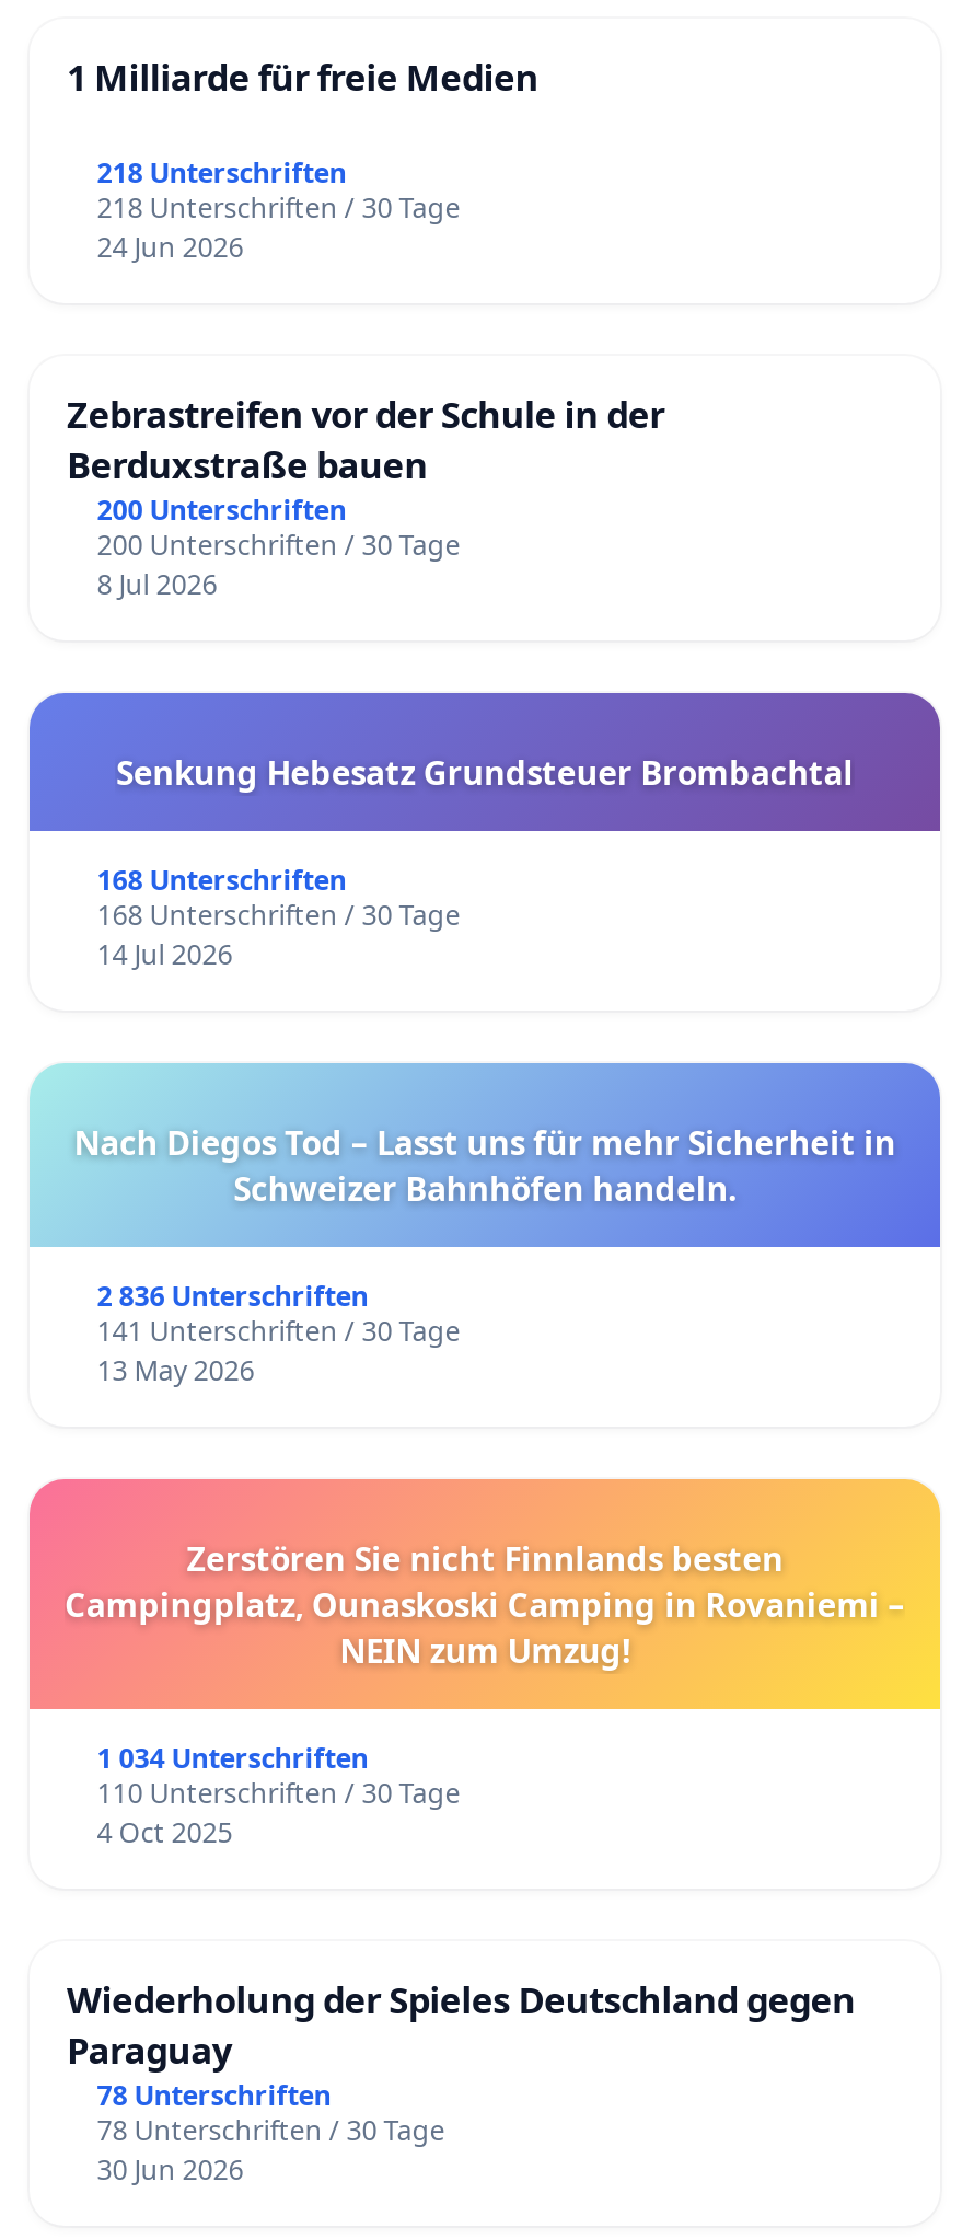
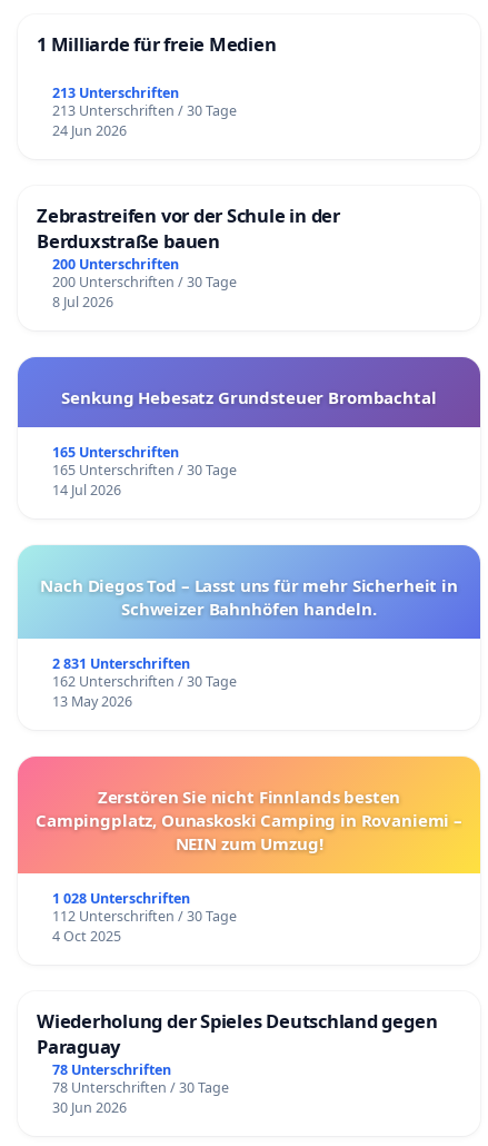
[97,155,346,192] 218 Unterschriften -> [52,84,179,102] 213 Unterschriften
[97,190,460,227] 218 Unterschriften / 30 Tage -> [52,101,237,120] 213 Unterschriften / 30 Tage
[97,861,346,899] 168 Unterschriften -> [52,443,179,462] 165 Unterschriften
[97,896,460,934] 168 Unterschriften / 30 Tage -> [52,461,237,479] 165 Unterschriften / 30 Tage
[97,1277,368,1315] 2 836 Unterschriften -> [52,654,190,673] 2 831 Unterschriften
[97,1313,460,1350] 141 Unterschriften / 30 Tage -> [52,672,237,691] 162 Unterschriften / 30 Tage
[97,1740,368,1777] 1 034 Unterschriften -> [52,889,190,908] 1 028 Unterschriften
[97,1775,460,1812] 110 Unterschriften / 30 Tage -> [52,907,237,926] 112 Unterschriften / 30 Tage

